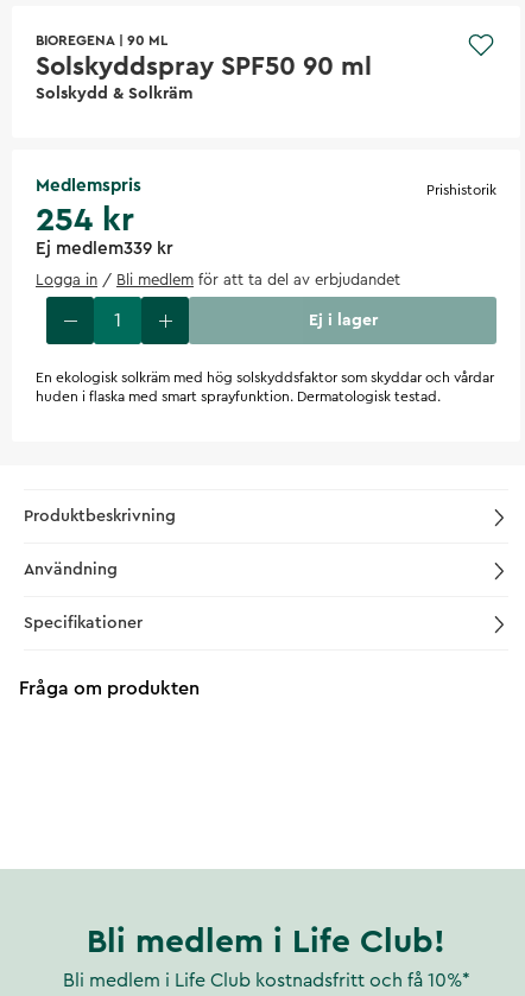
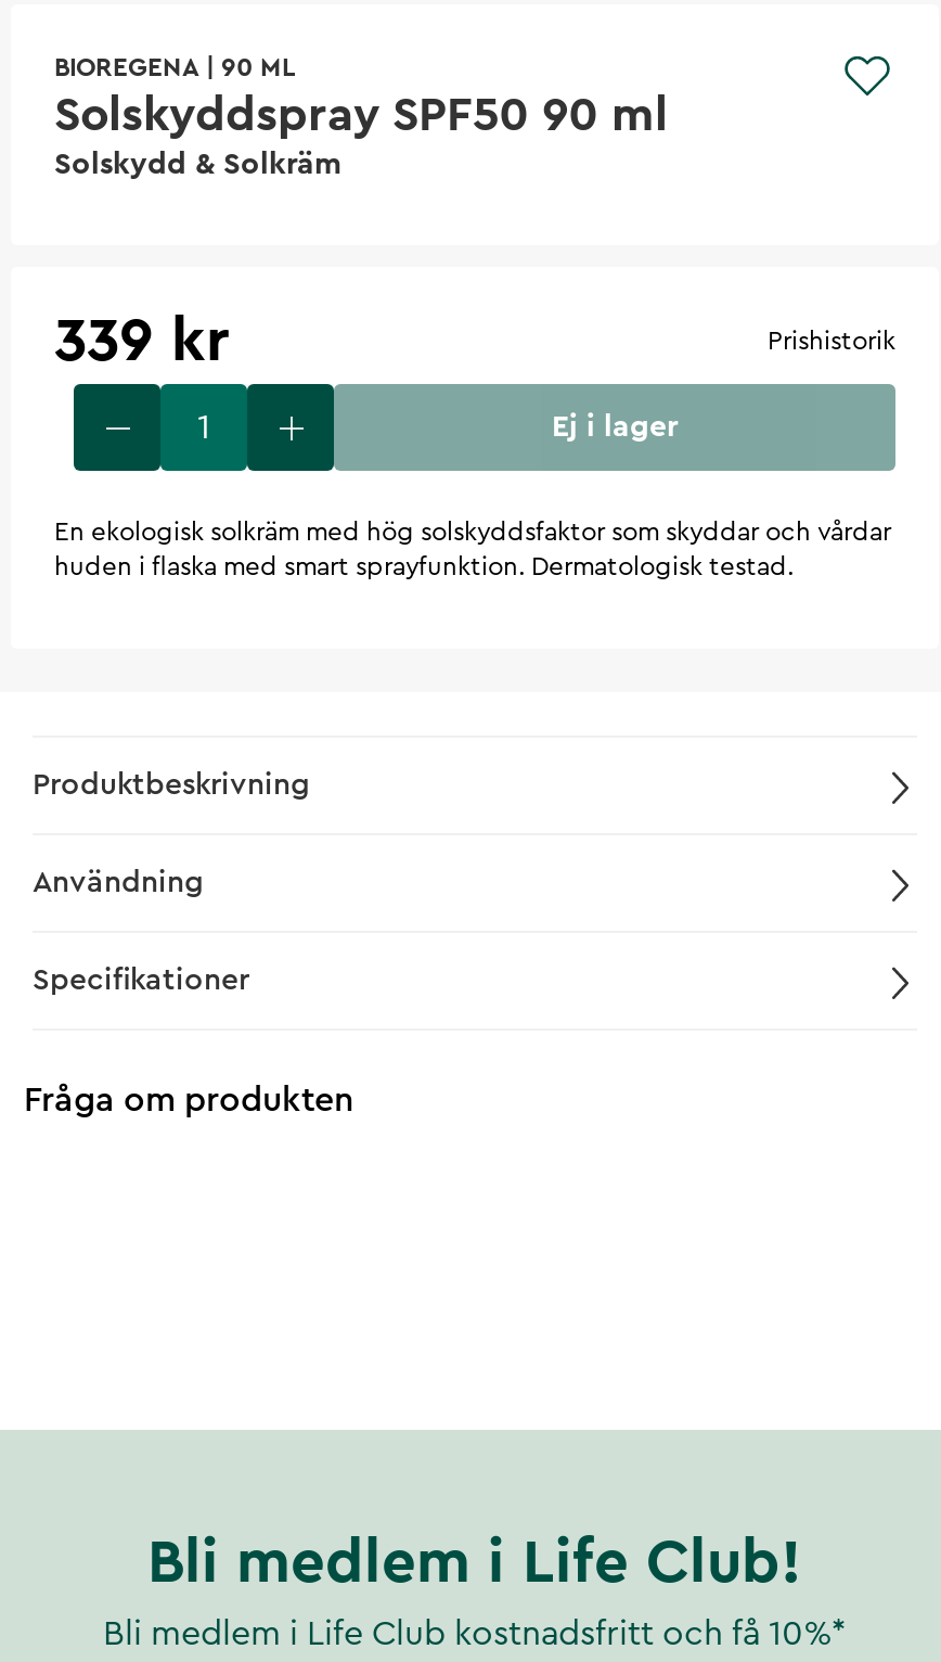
[36,177,400,287] Medlemspris | 254 kr | Ej medlem339 kr | Logga in / Bli medlem för att ta del av erbjudandet -> [54,310,230,371] 339 kr

